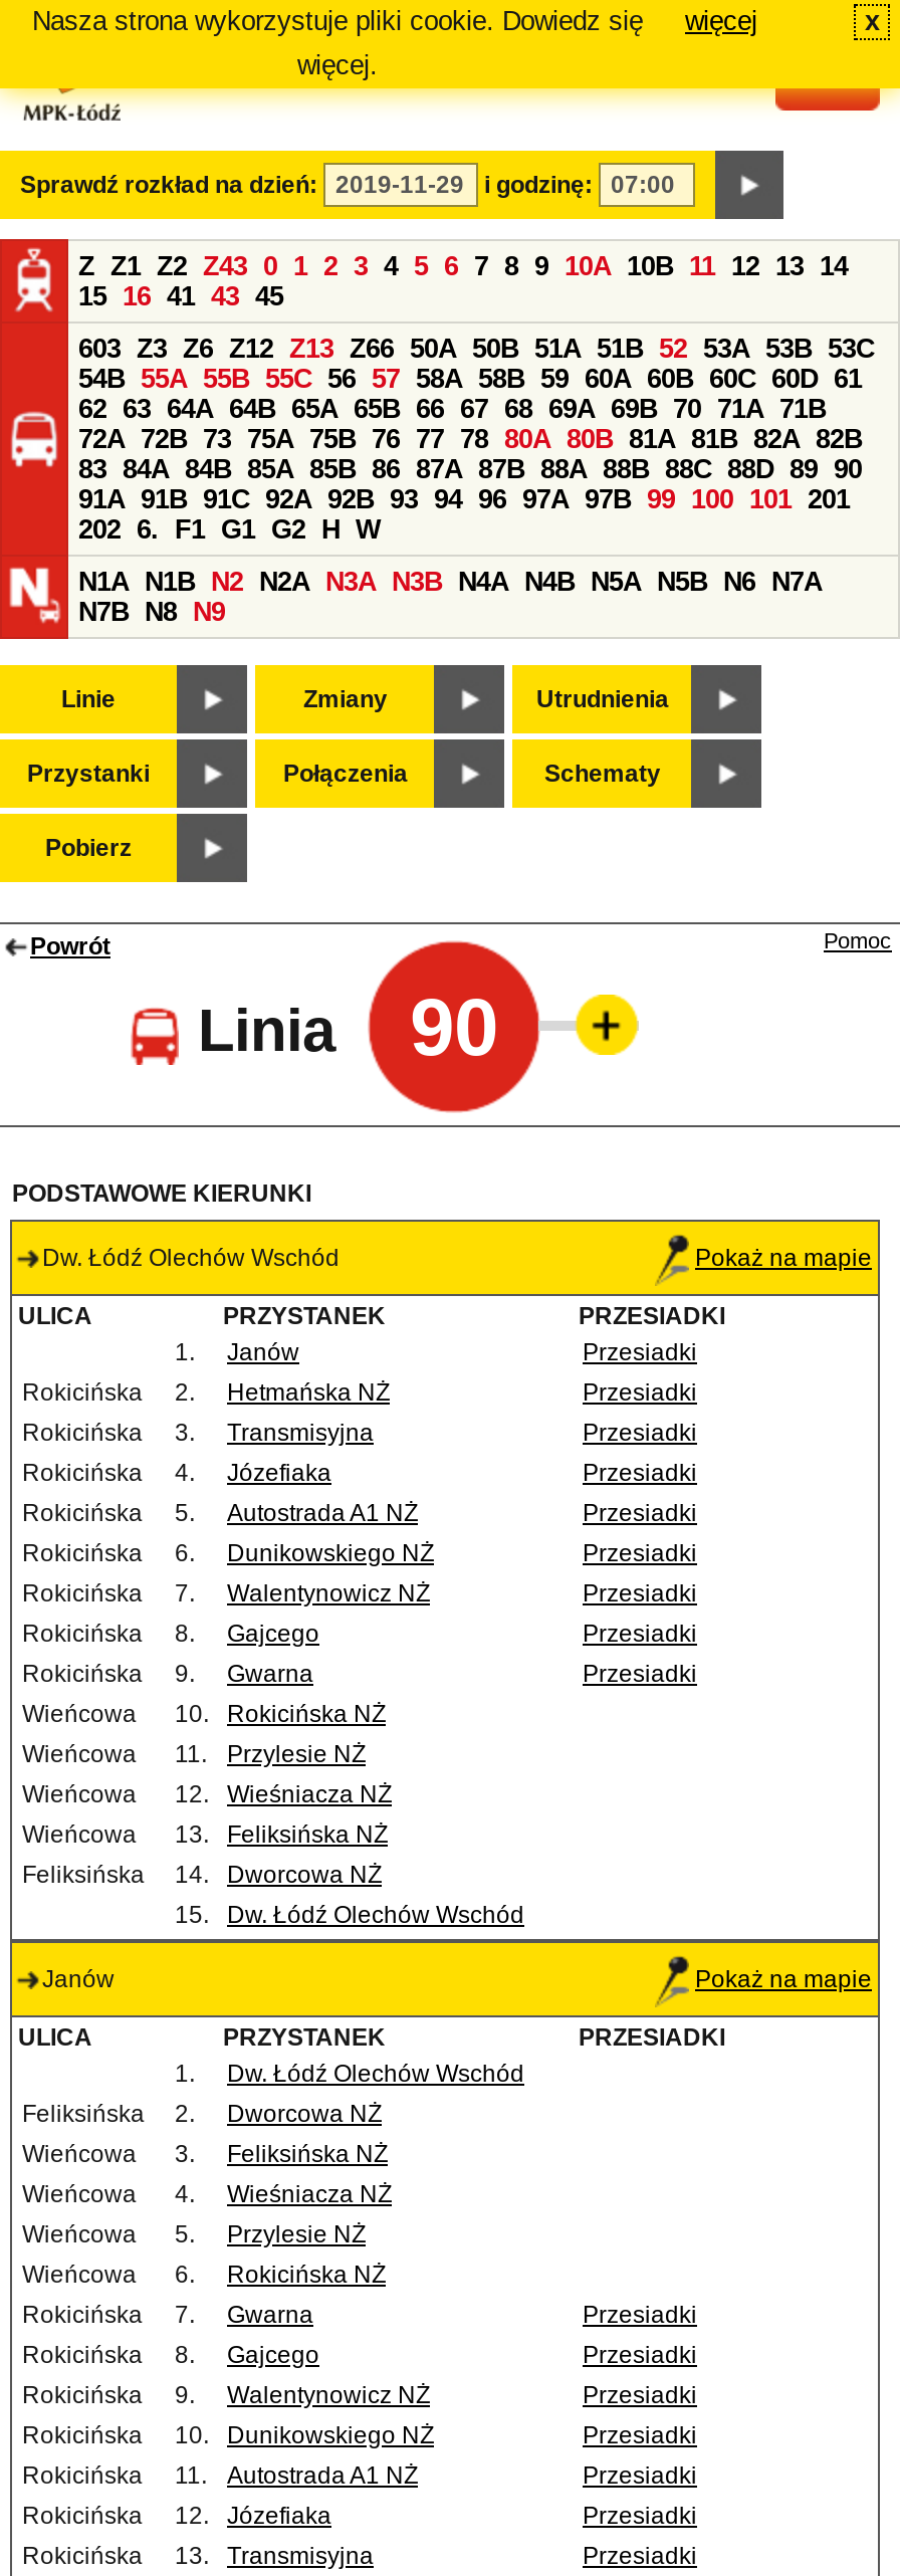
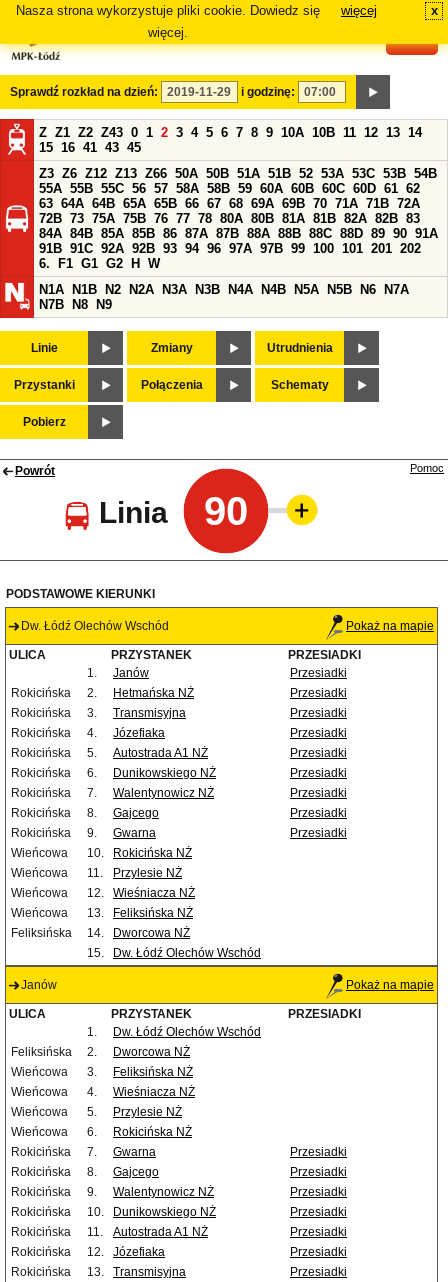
[78,334,874,545] 603 Z3 Z6 Z12 Z13 Z66 50A 50B 51A 51B 52 53A 53B 53C | 54B 55A 55B 55C 56 57 58A 58B 59 60A 60B 60C 60D 61 | 62 63 64A 64B 65A 65B 66 67 68 69A 69B 70 71A 71B | 72A 72B 73 75A 75B 76 77 78 80A 80B 81A 81B 82A 82B | 83 84A 84B 85A 85B 86 87A 87B 88A 88B 88C 88D 89 90 | 91A 91B 91C 92A 92B 93 94 96 97A 97B 99 100 101 201 | 202 6. F1 G1 G2 H W -> [39,166,438,271] Z3 Z6 Z12 Z13 Z66 50A 50B 51A 51B 52 53A 53C 53B 54B | 55A 55B 55C 56 57 58A 58B 59 60A 60B 60C 60D 61 62 | 63 64A 64B 65A 65B 66 67 68 69A 69B 70 71A 71B 72A | 72B 73 75A 75B 76 77 78 80A 80B 81A 81B 82A 82B 83 | 84A 84B 85A 85B 86 87A 87B 88A 88B 88C 88D 89 90 91A | 91B 91C 92A 92B 93 94 96 97A 97B 99 100 101 201 202 | 6. F1 G1 G2 H W

